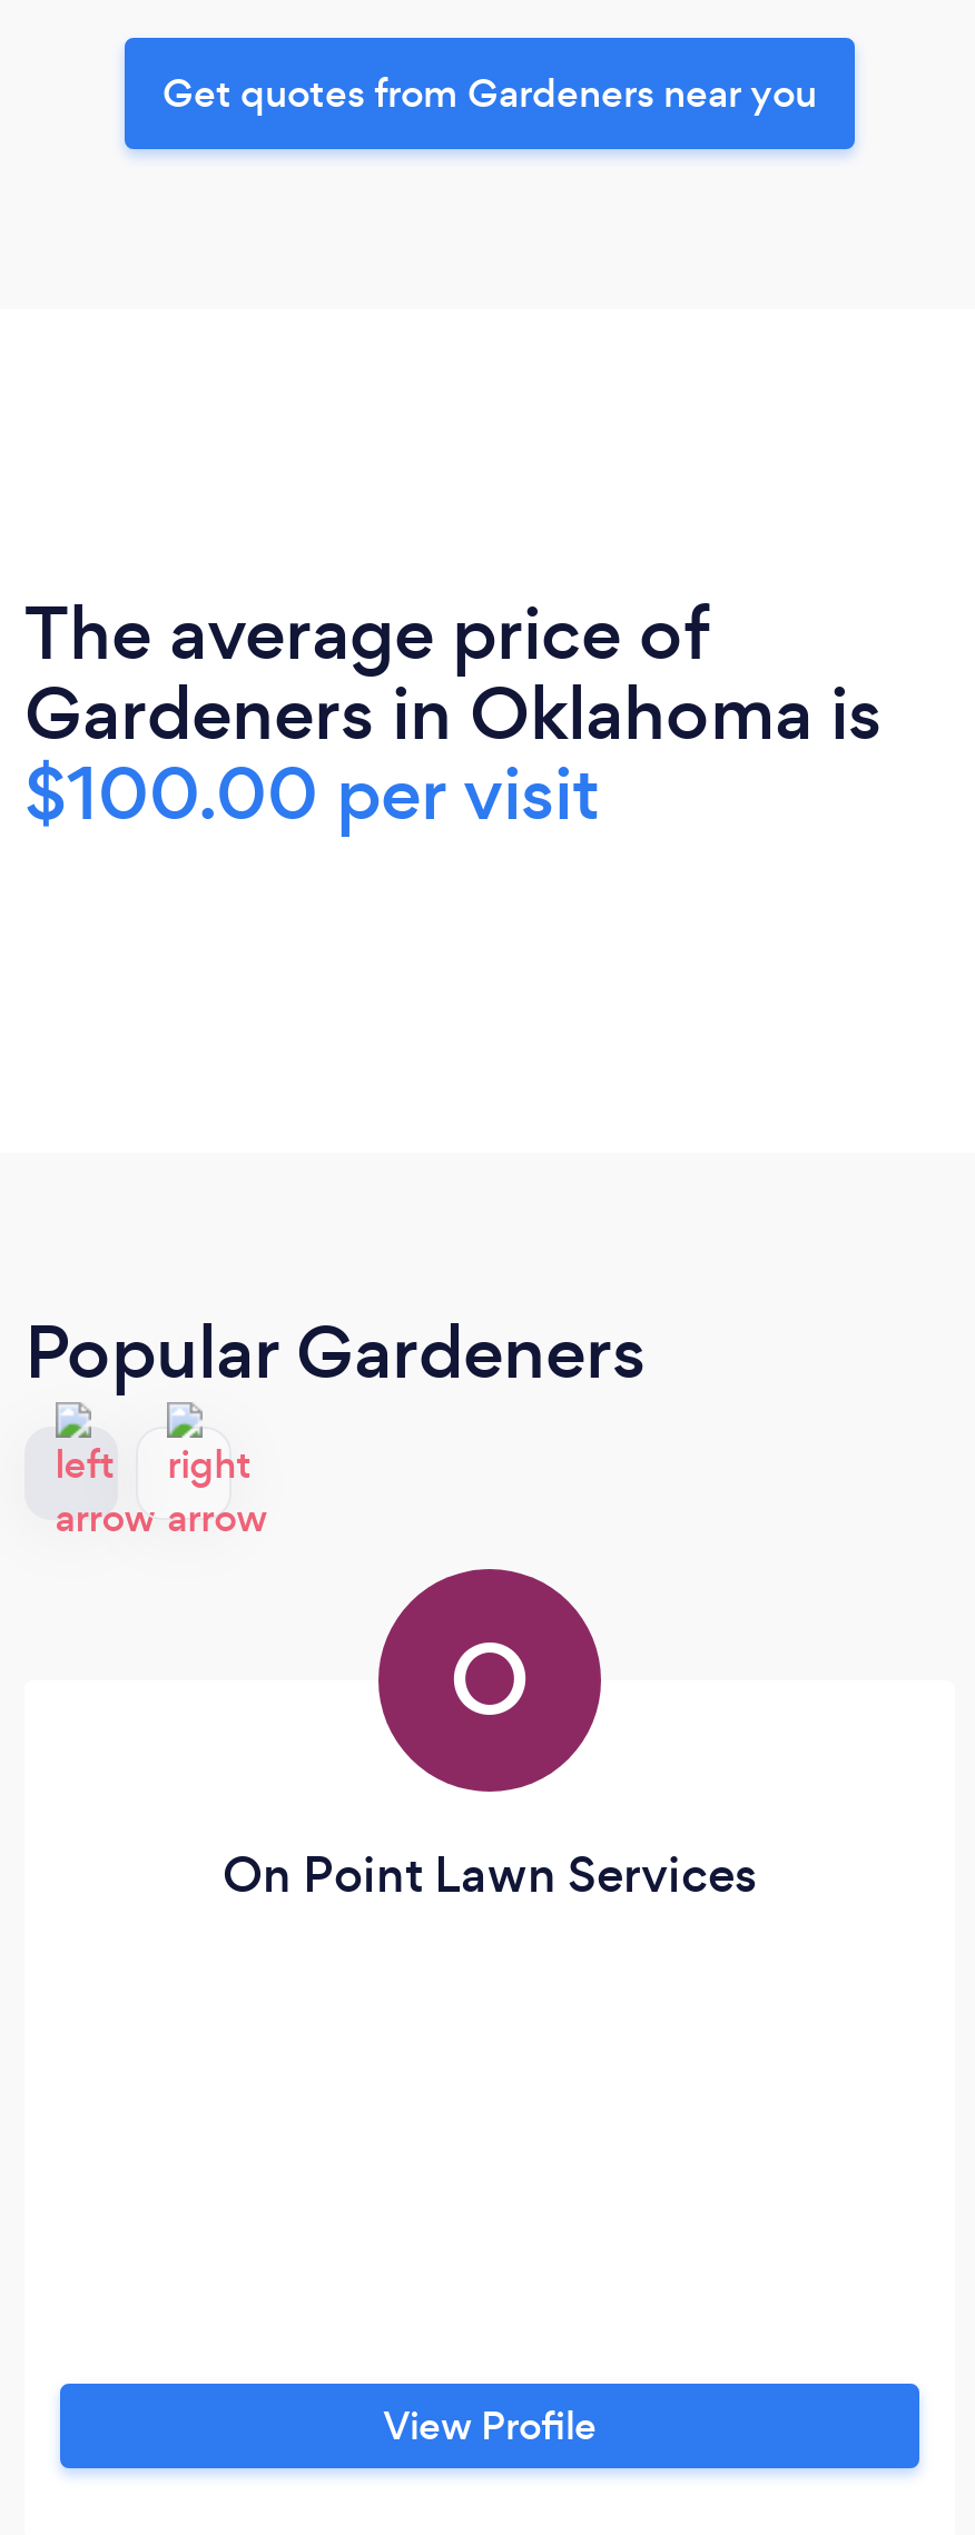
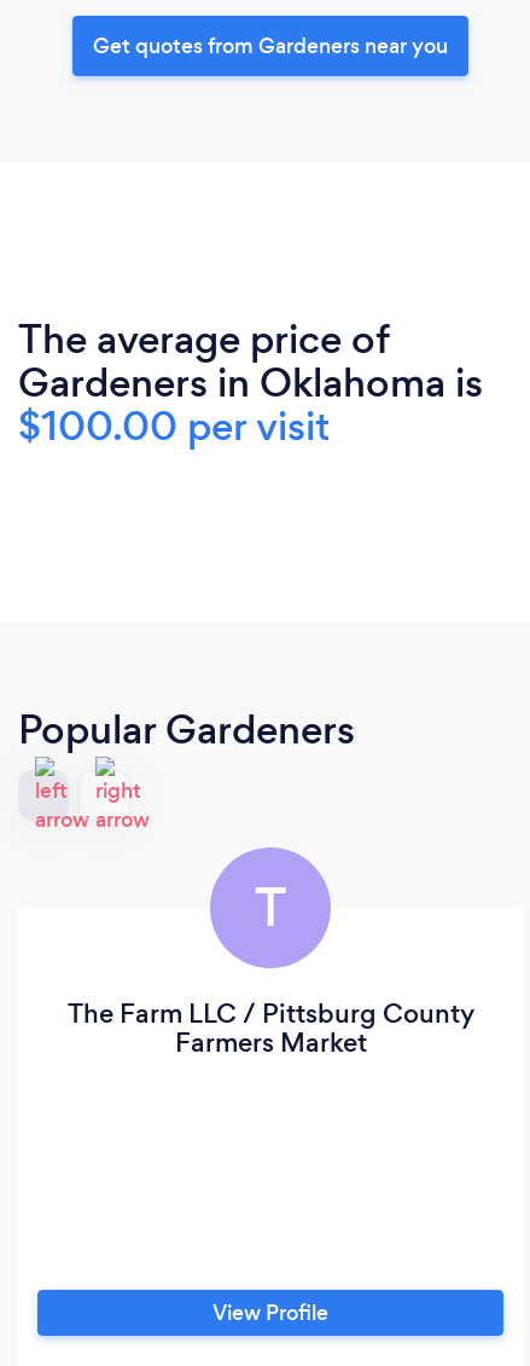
[450,1613,530,1747] O -> [255,871,286,944] T
[223,1840,757,1909] On Point Lawn Services -> [67,995,474,1061] The Farm LLC / Pittsburg County | Farmers Market

